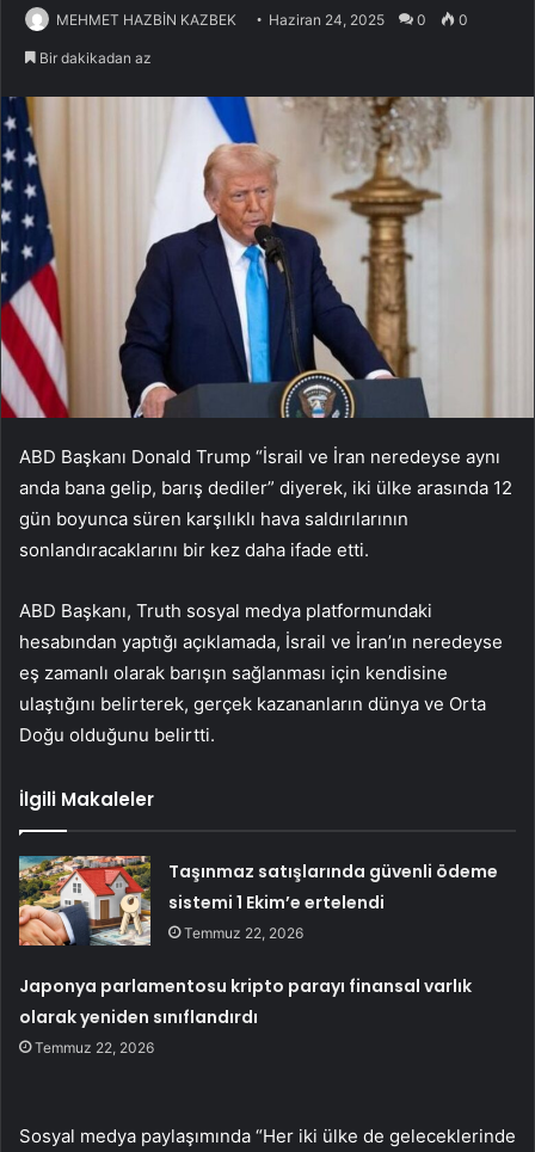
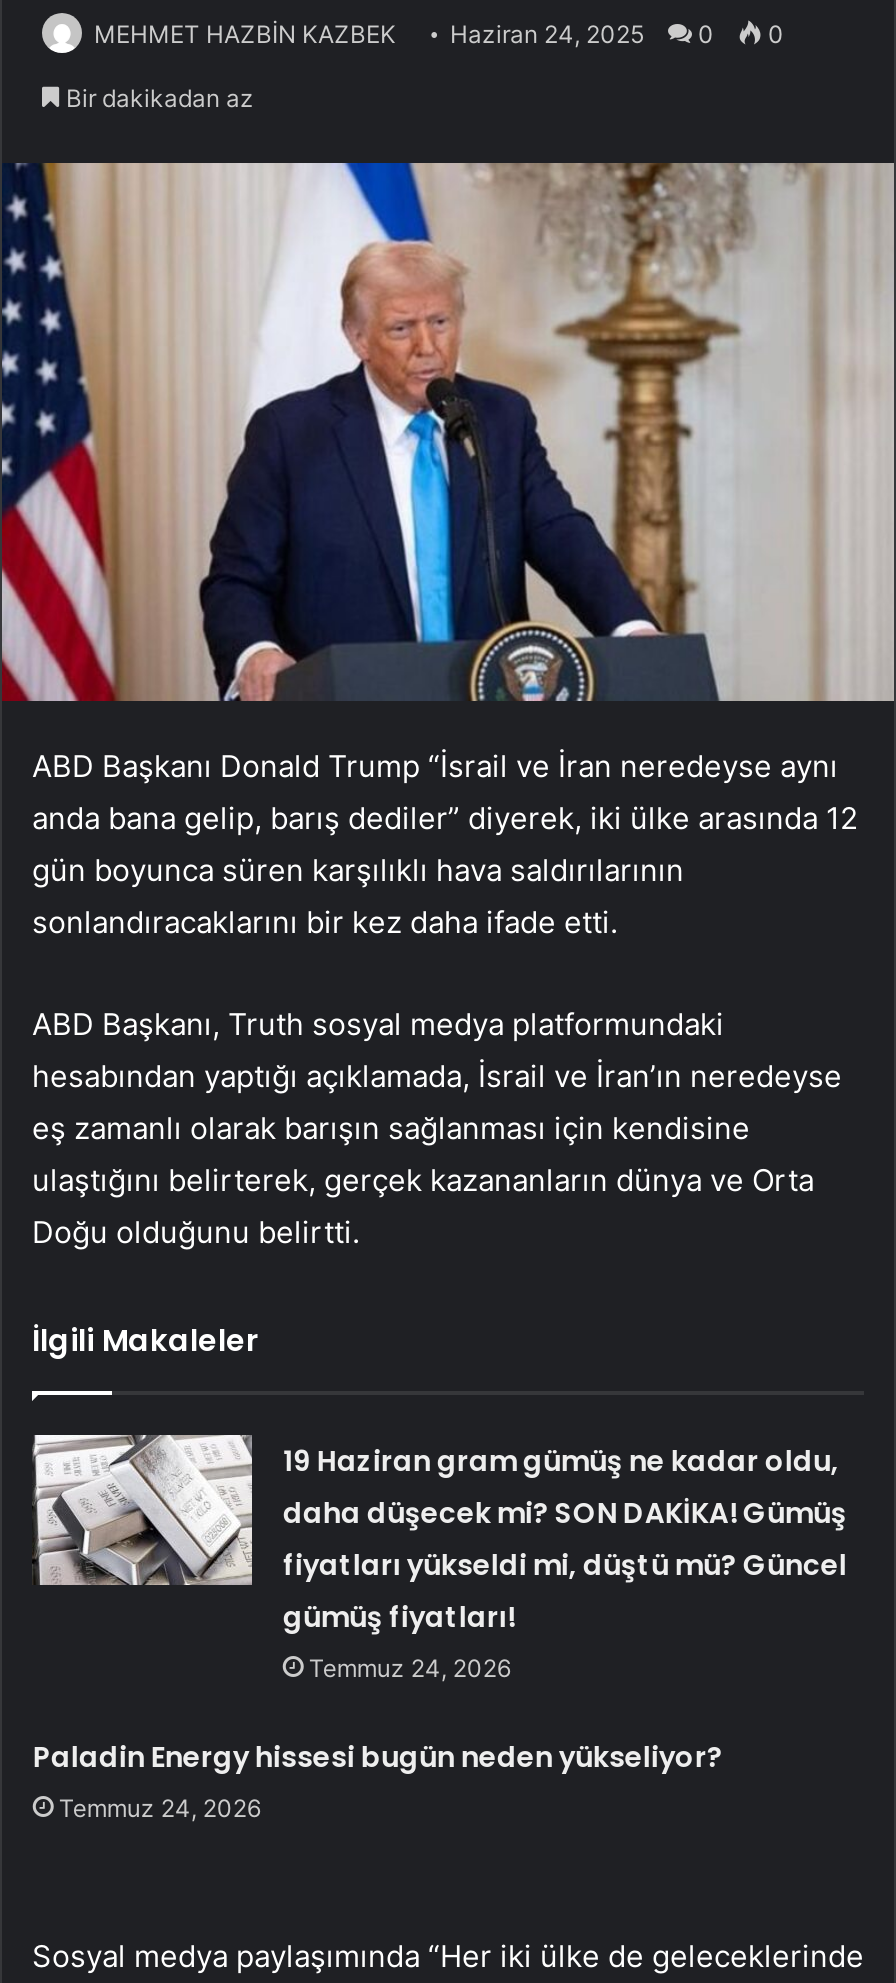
[18,855,498,947] [image] | Taşınmaz satışlarında güvenli ödeme | sistemi 1 Ekim’e ertelendi | Temmuz 22, 2026 -> [32,1433,847,1683] [image] | 19 Haziran gram gümüş ne kadar oldu, | daha düşecek mi? SON DAKİKA! Gümüş | fiyatları yükseldi mi, düştü mü? Güncel | gümüş fiyatları! | Temmuz 24, 2026
[19,974,472,1057] Japonya parlamentosu kripto parayı finansal varlık | olarak yeniden sınıflandırdı | Temmuz 22, 2026 -> [33,1737,723,1823] Paladin Energy hissesi bugün neden yükseliyor? | Temmuz 24, 2026

